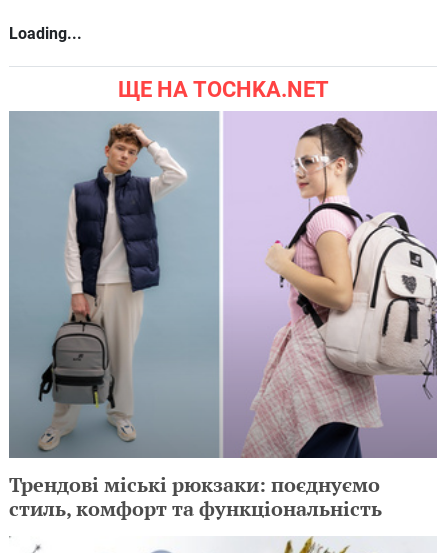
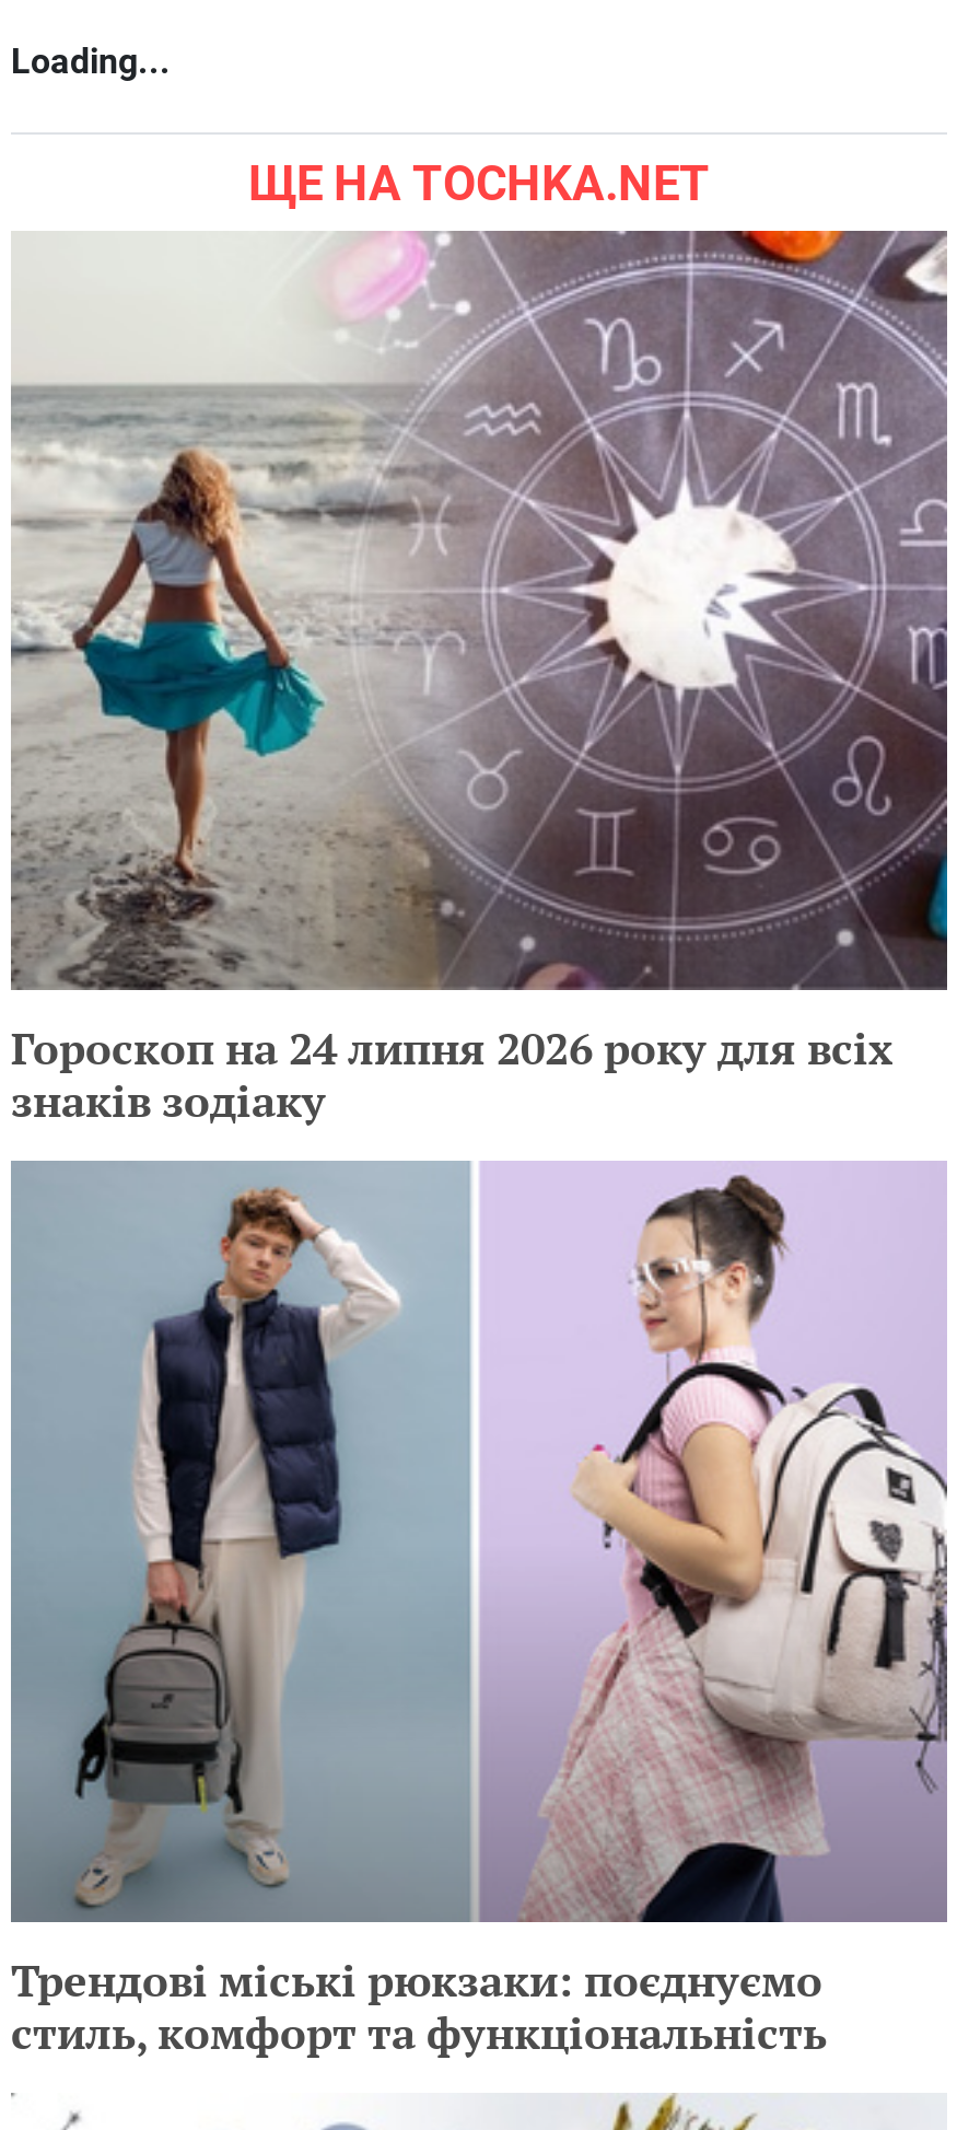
none -> [11,229,949,1131] [image] | Гороскоп на 24 липня 2026 року для всіх | знаків зодіаку

